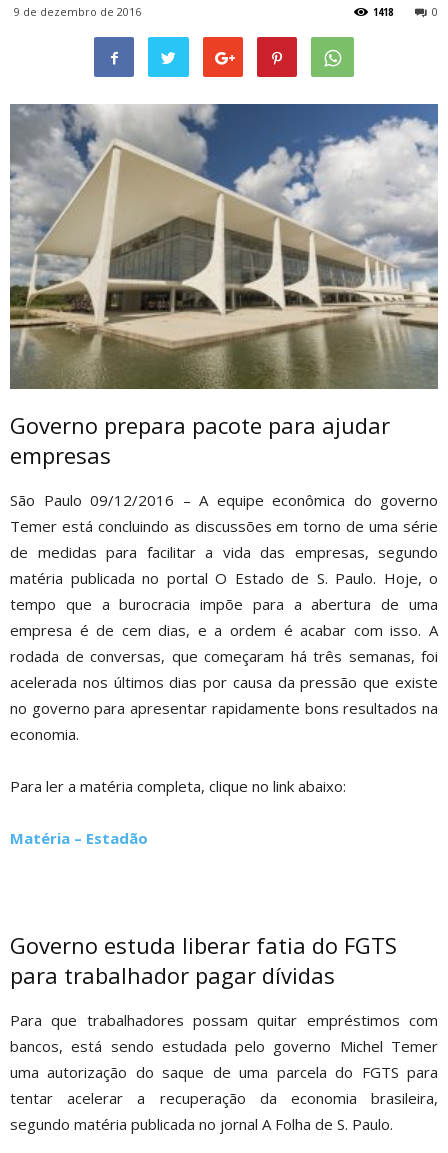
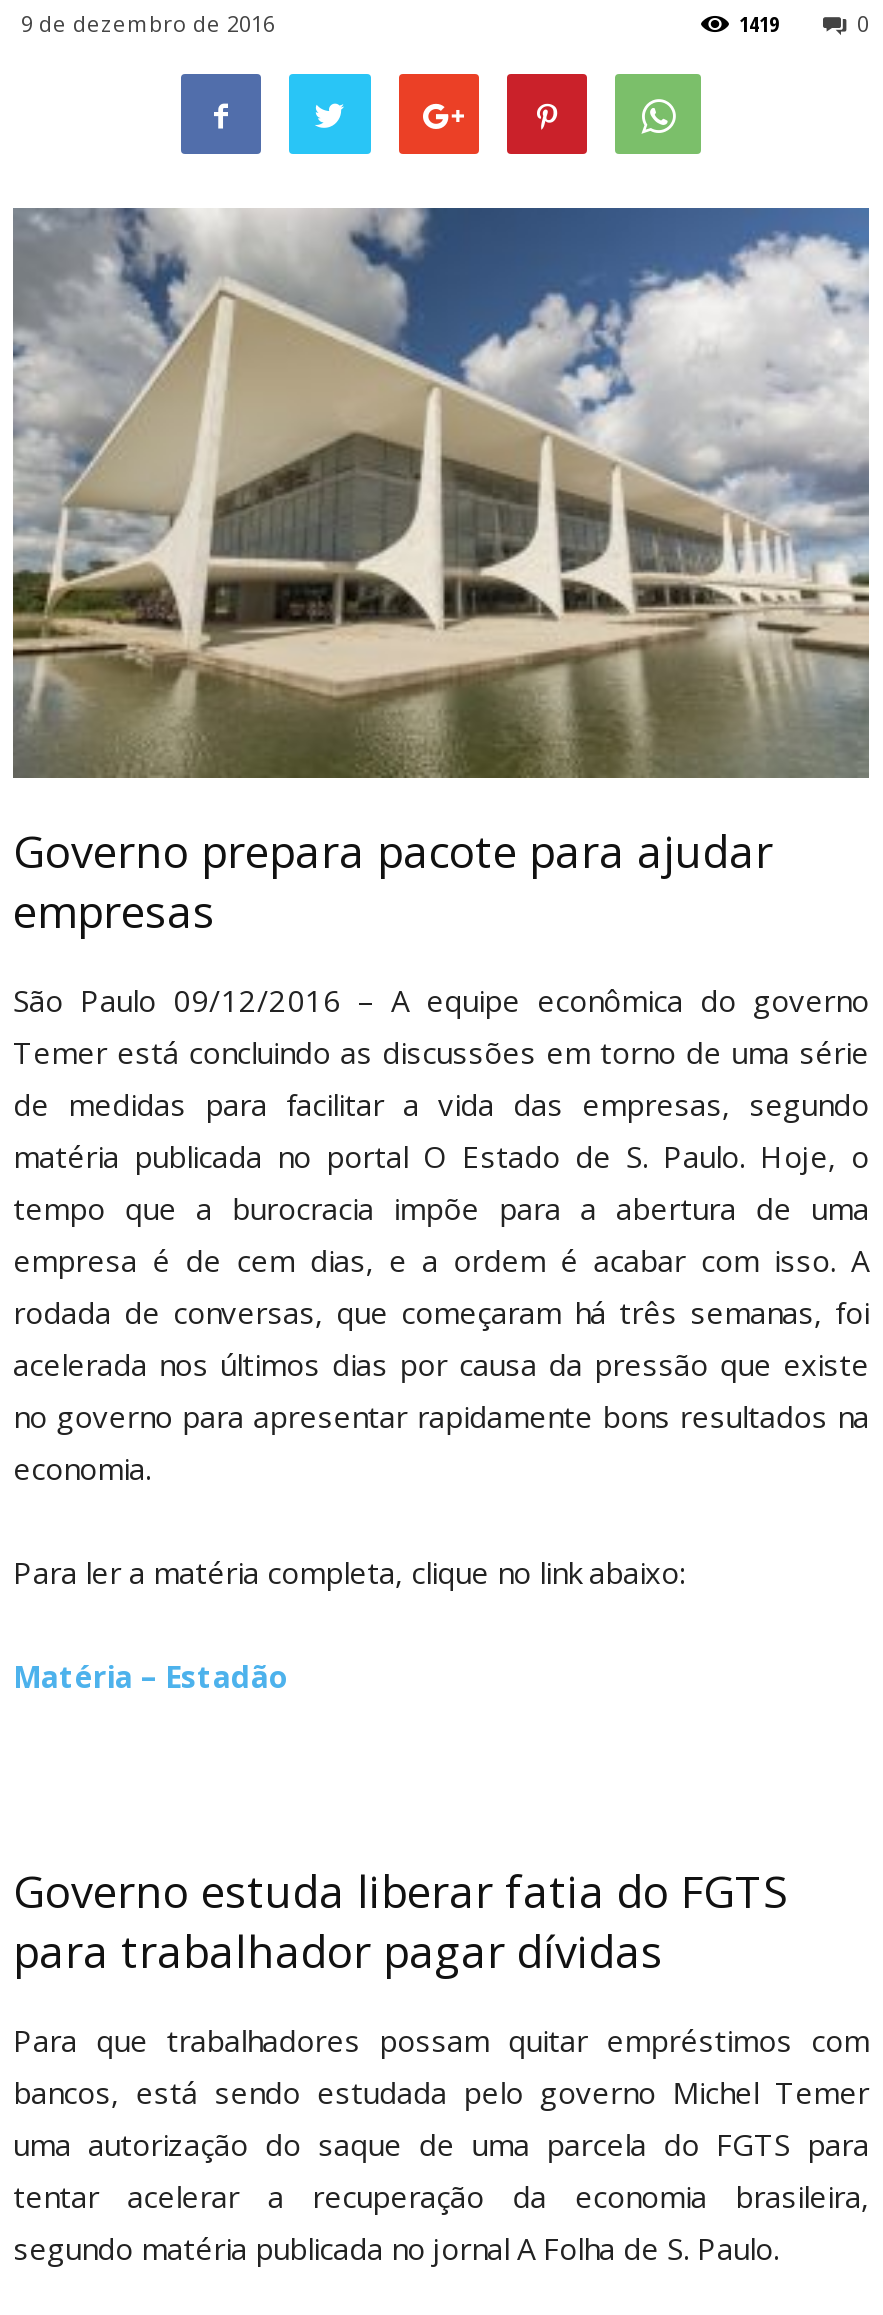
[373,4,393,19] 1418 -> [739,8,779,38] 1419

